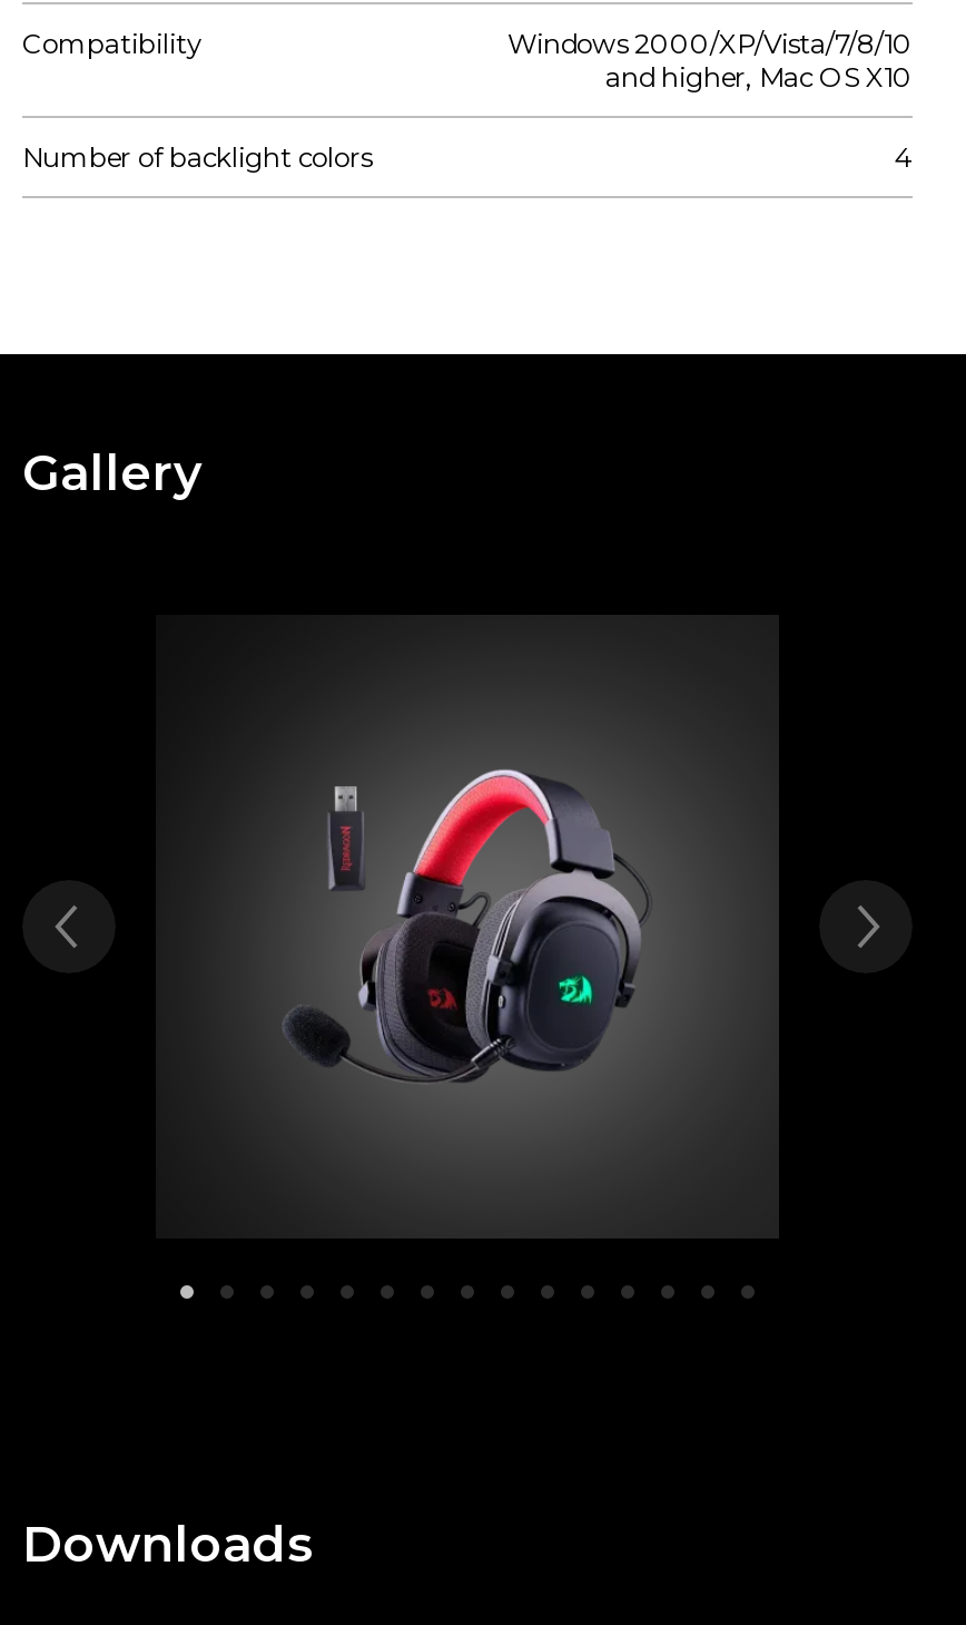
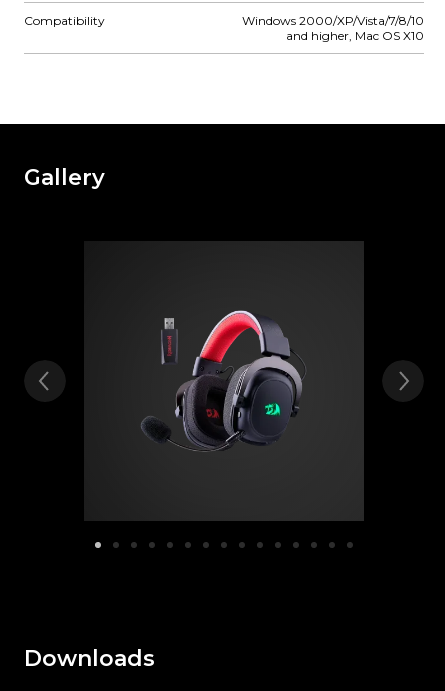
[22,140,913,174] Number of backlight colors | 4 -> none
moved [321,786,659,1114] -> [159,319,309,464]: [image]

